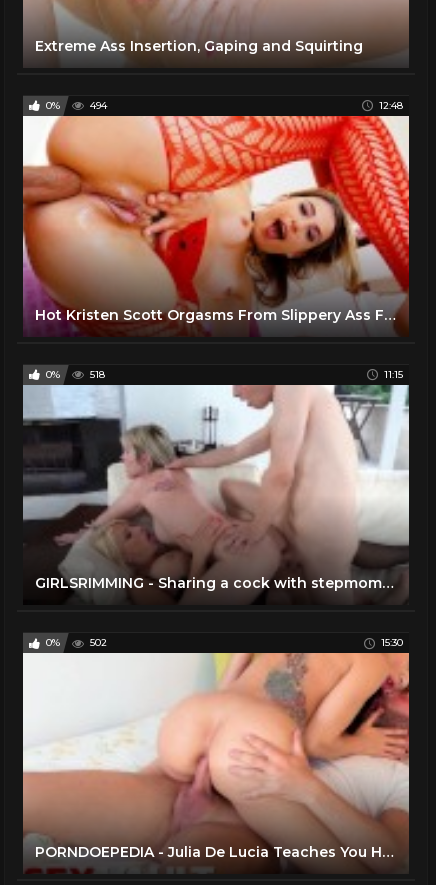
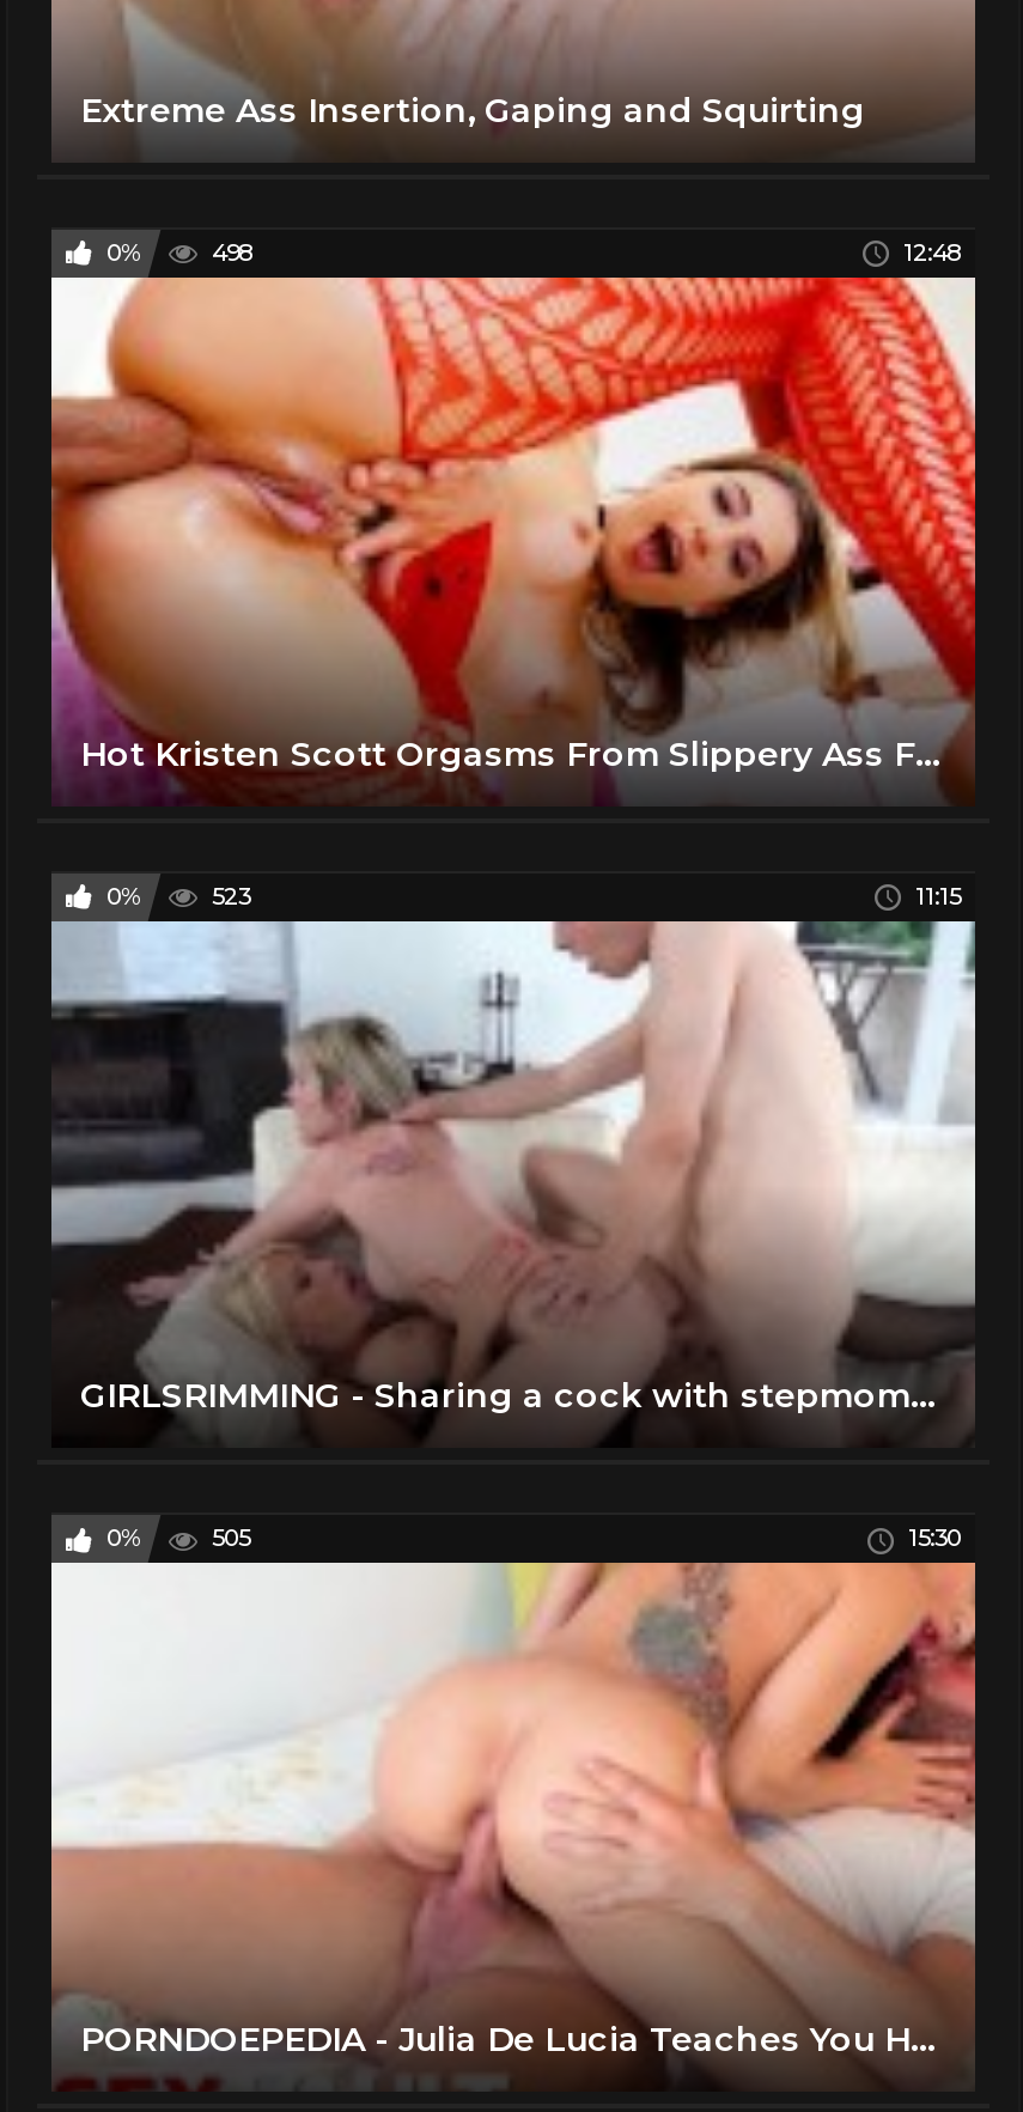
[90,99,107,112] 494 -> [212,237,252,268] 498
[90,368,105,381] 518 -> [212,880,250,911] 523
[90,636,107,649] 502 -> [212,1523,250,1554] 505

